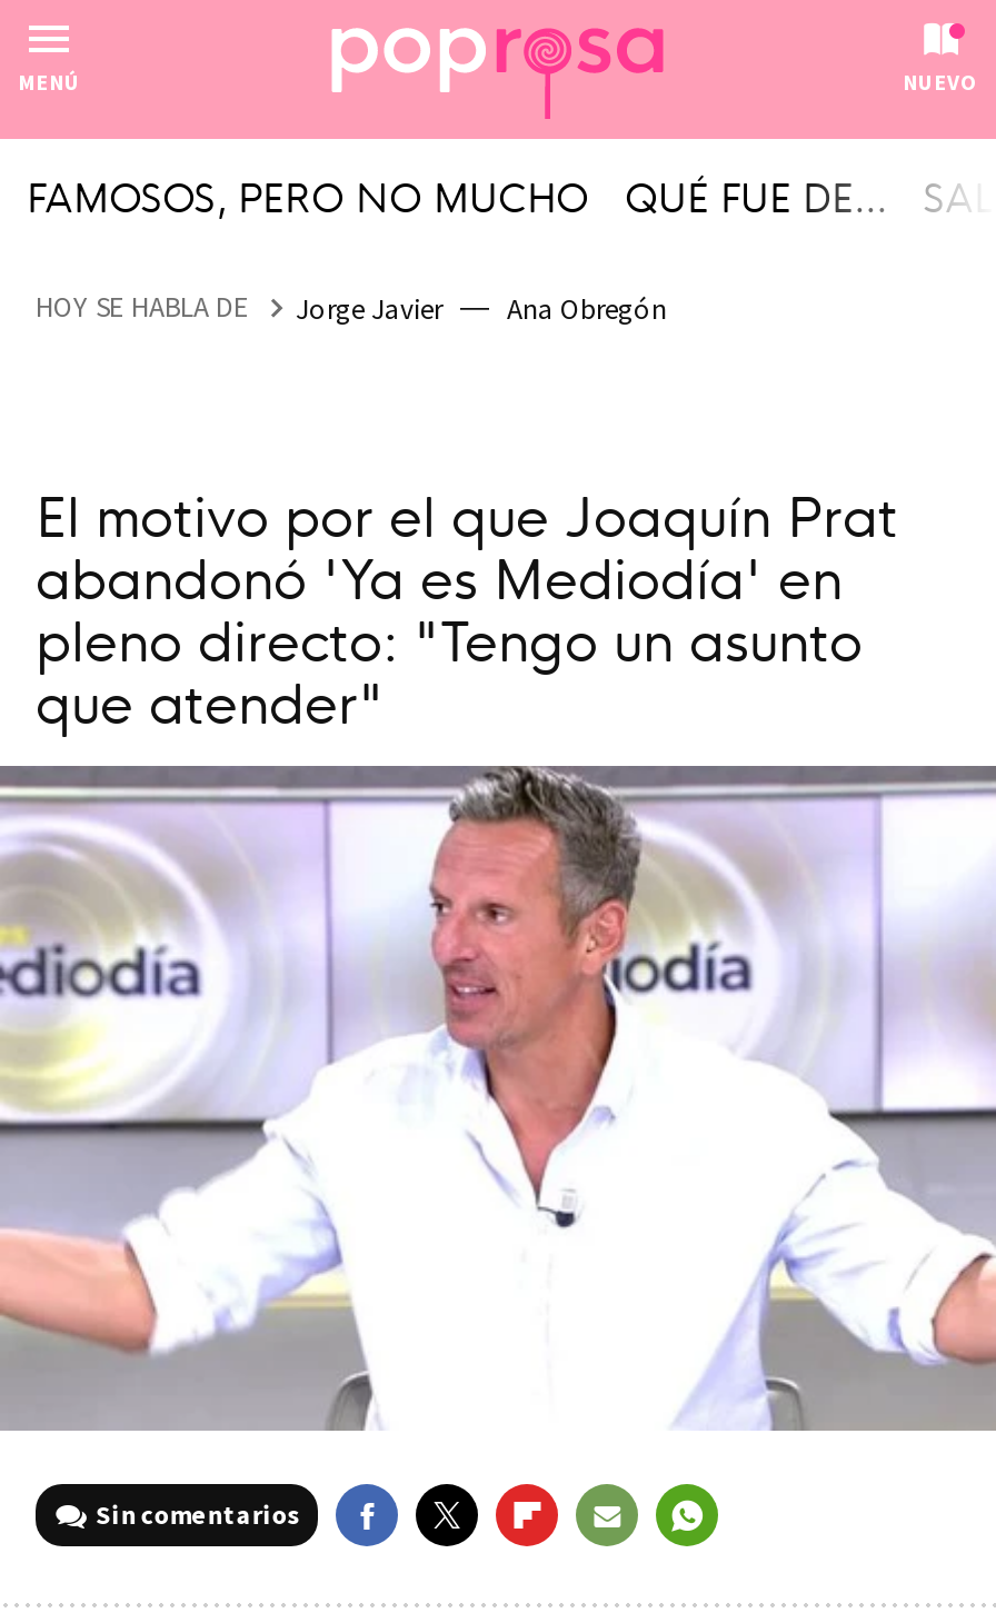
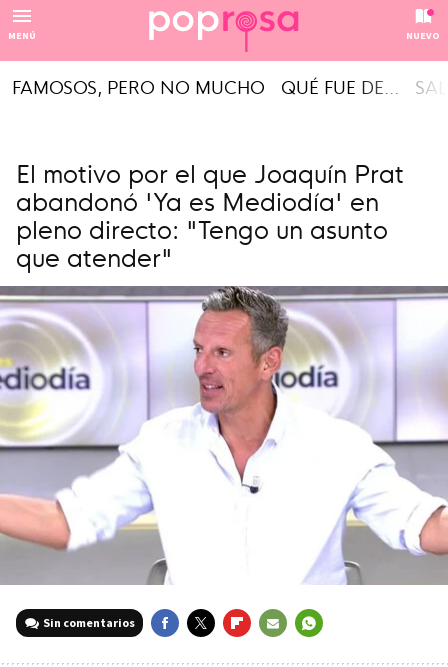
[36,288,667,327] HOY SE HABLA DE | Jorge Javier | Ana Obregón -> none

